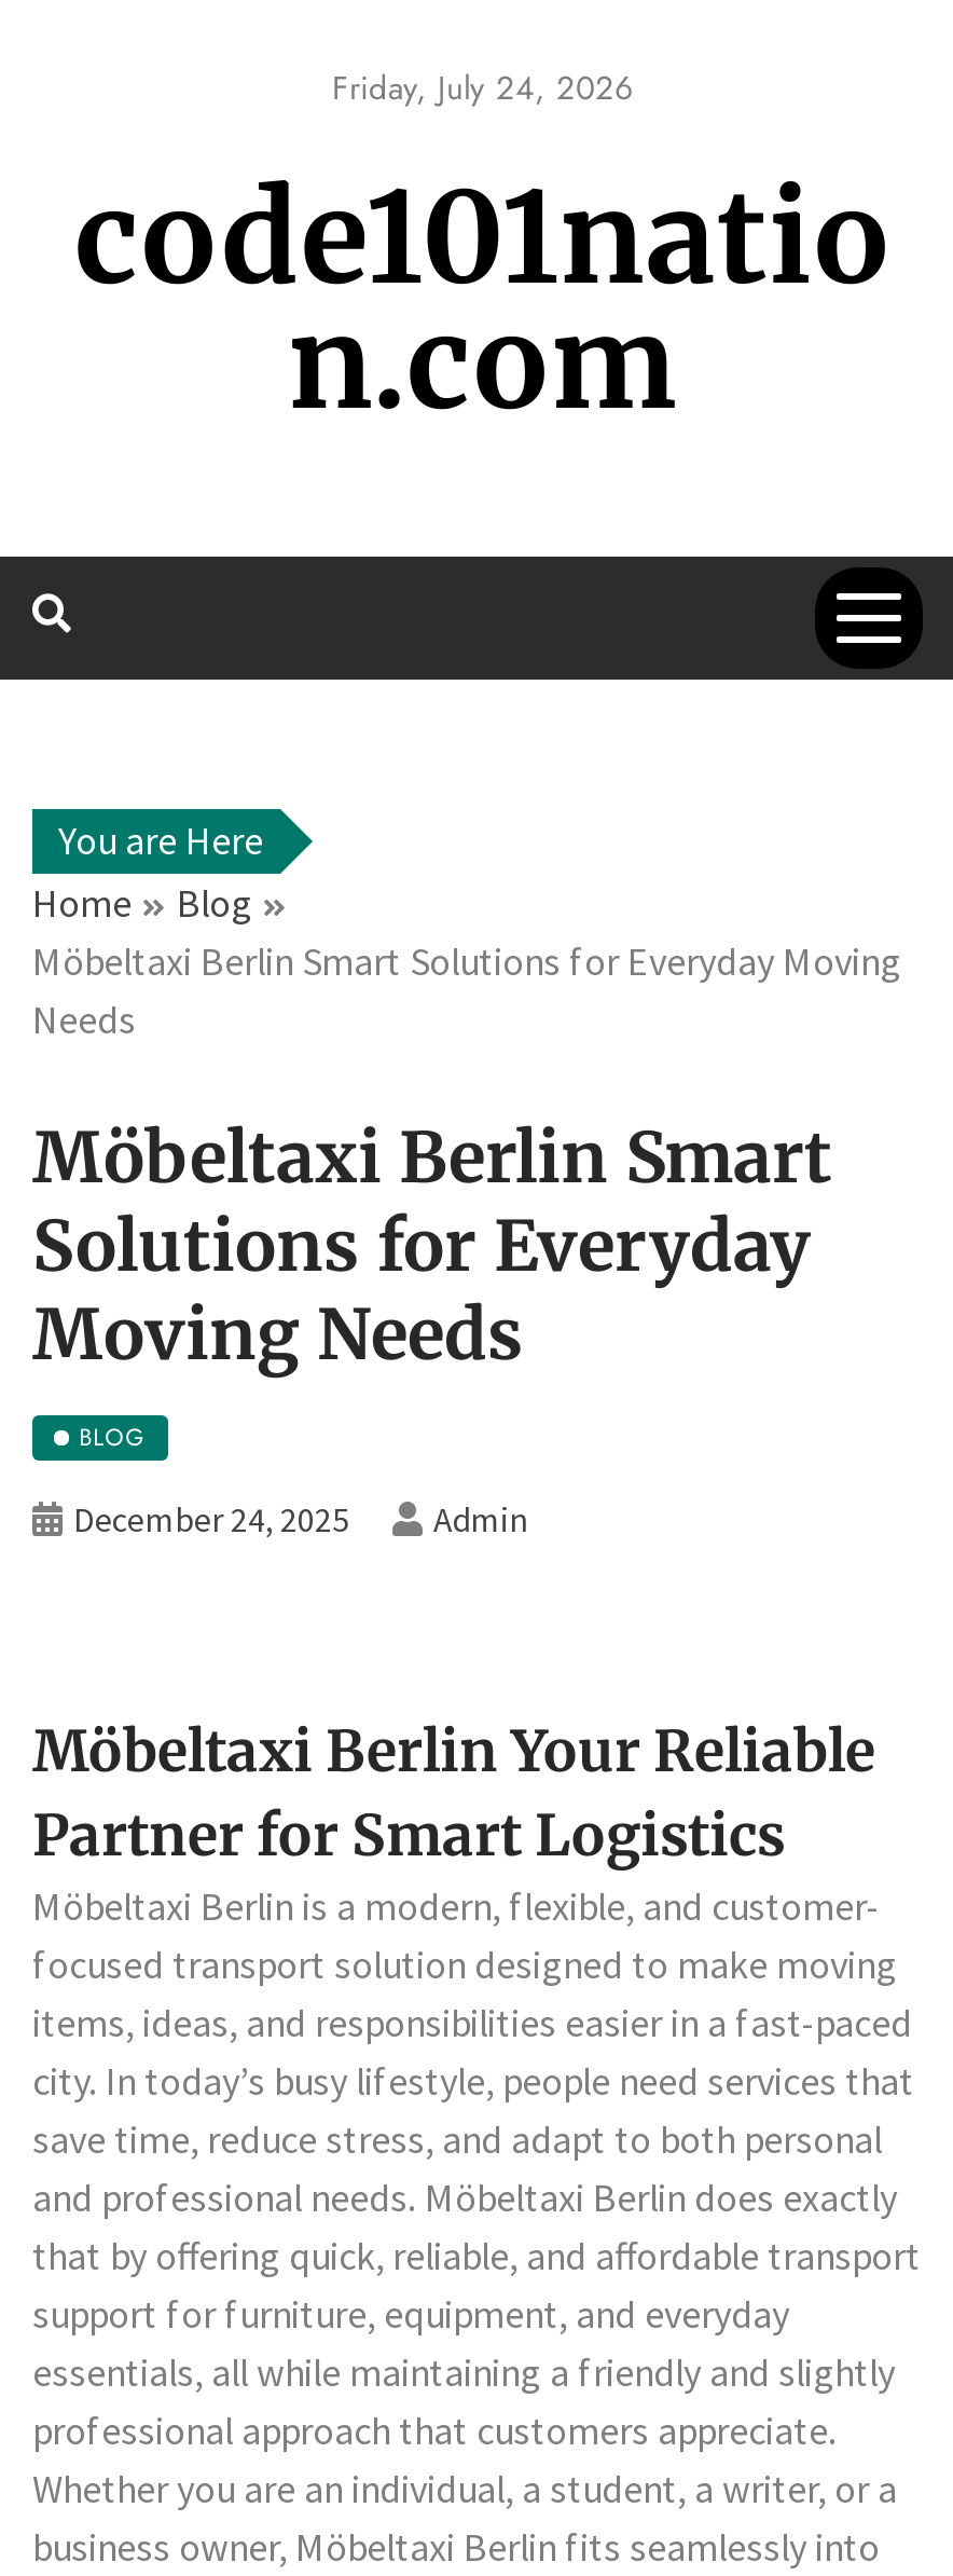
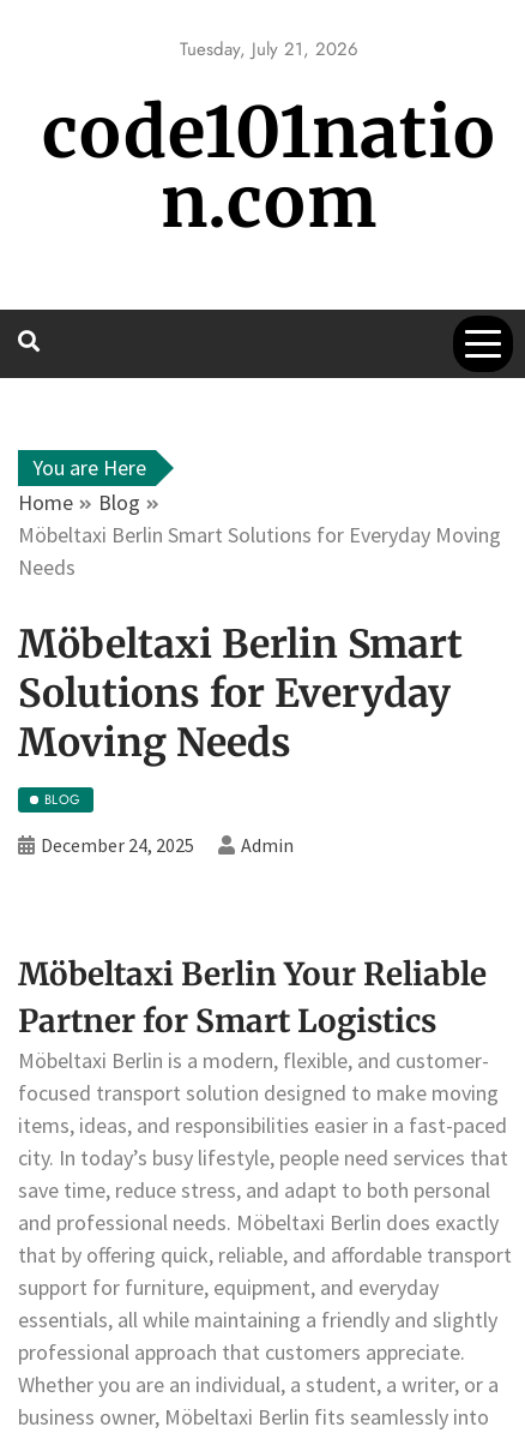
[332,65,634,112] Friday, July 24, 2026 -> [179,36,358,62] Tuesday, July 21, 2026

